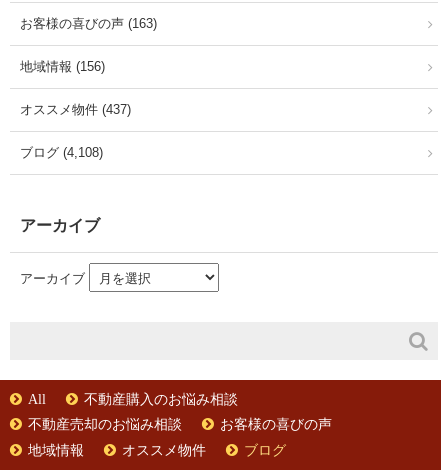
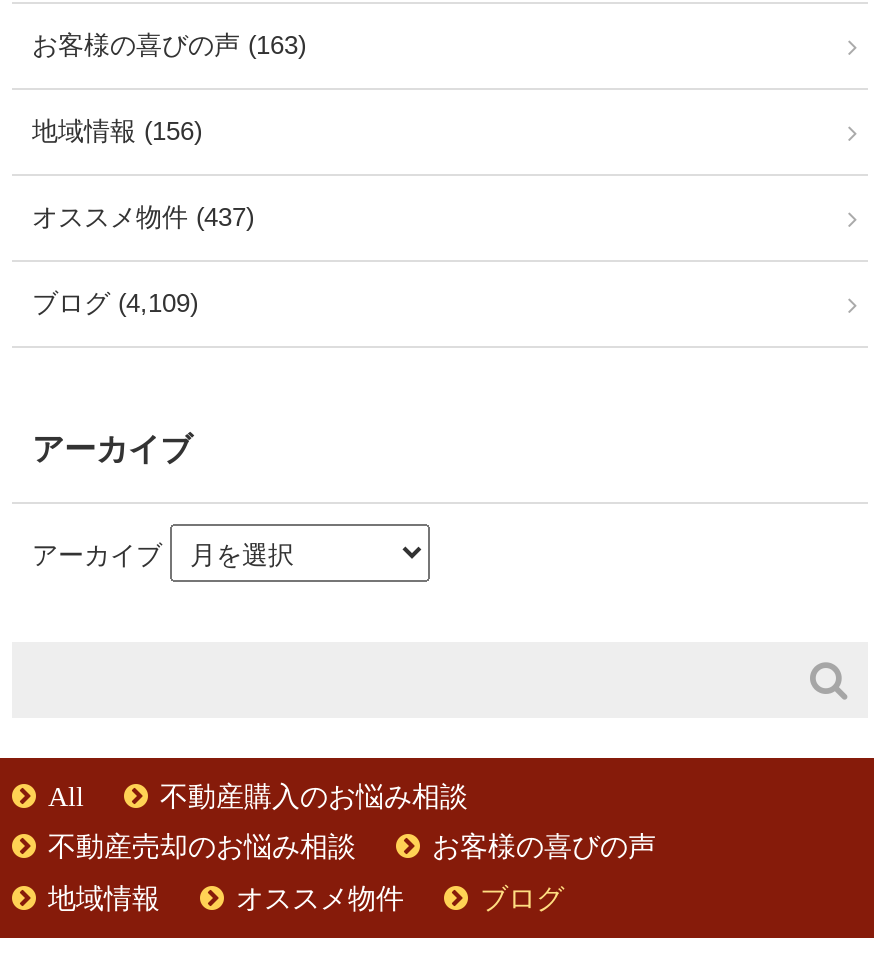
[20,145,103,160] ブログ (4,108) -> [32,288,198,318] ブログ (4,109)

